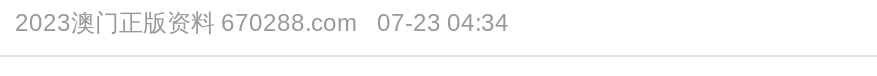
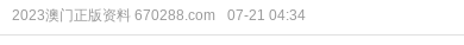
[15,9,509,37] 2023澳门正版资料 670288.com 07-23 04:34 -> [12,7,306,24] 2023澳门正版资料 670288.com 07-21 04:34

